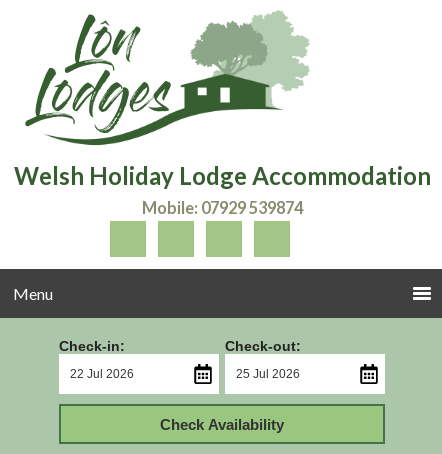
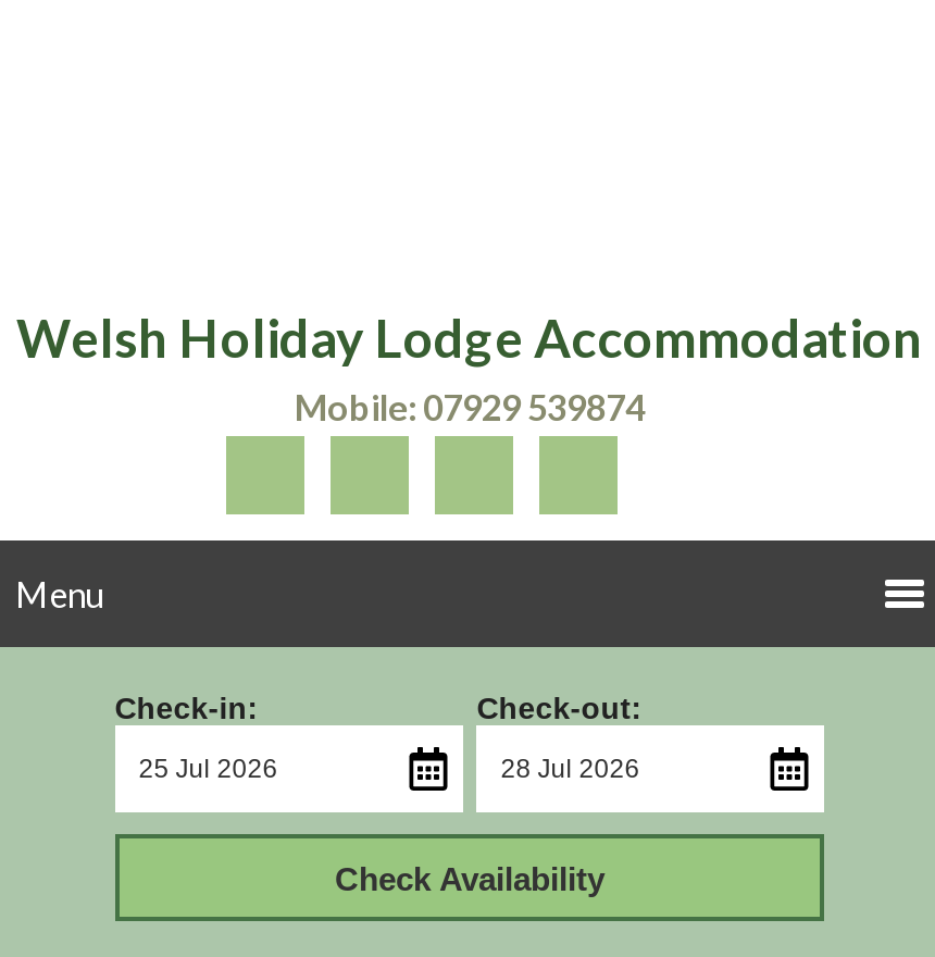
[24,10,310,146] [image] -> none

